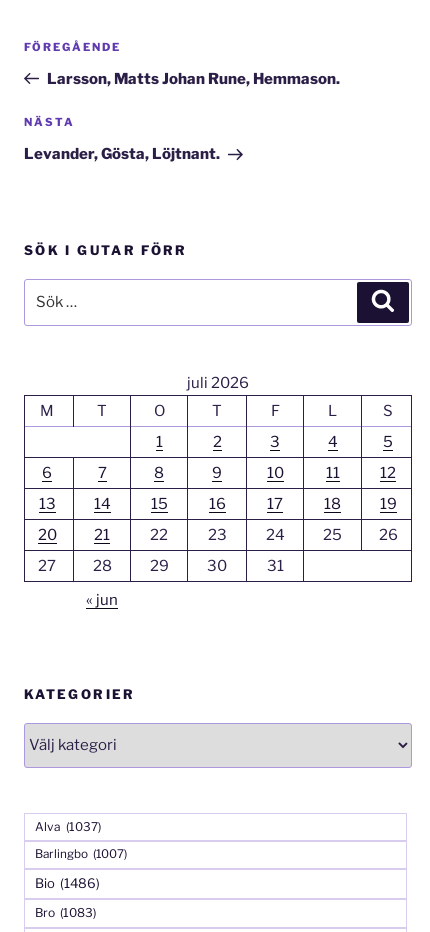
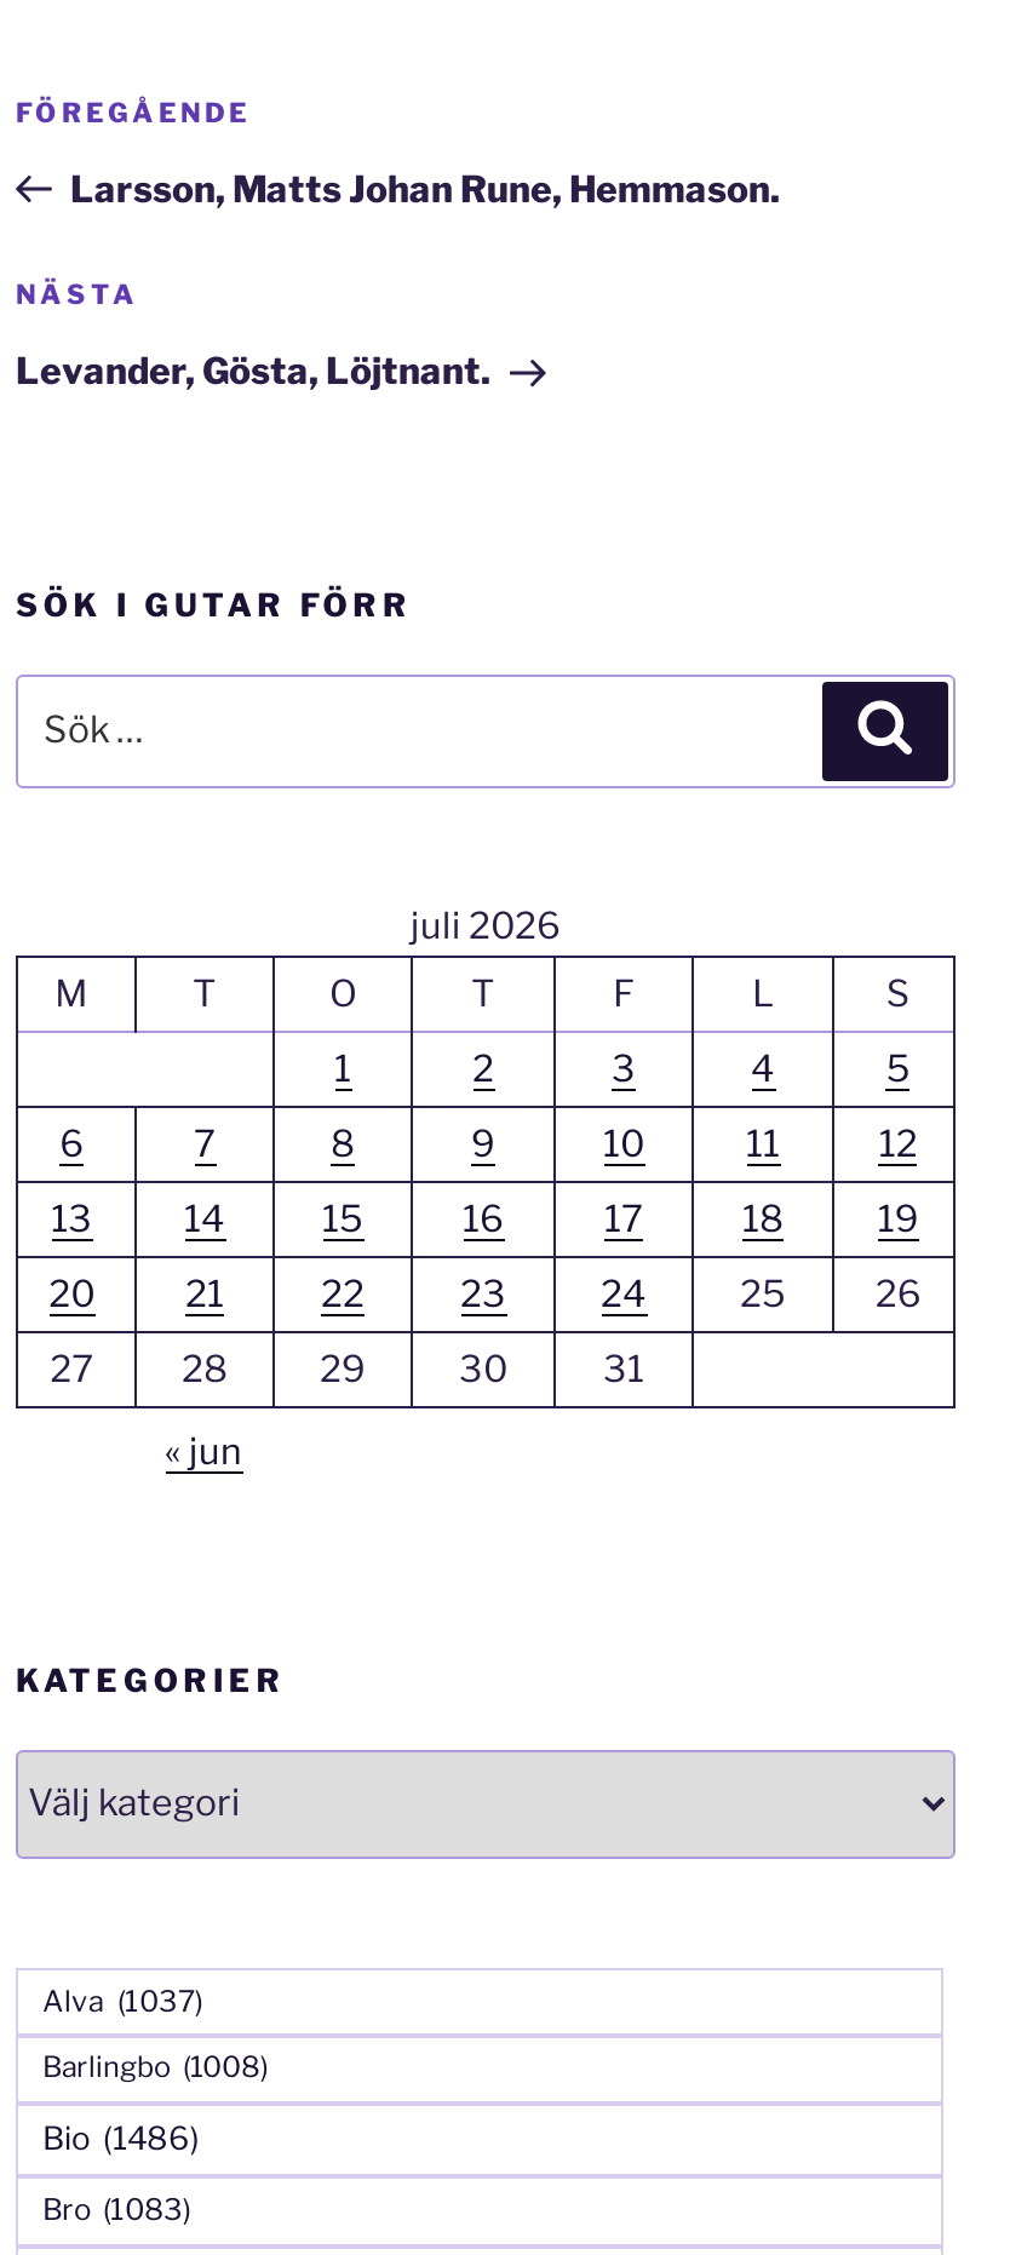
[35,847,127,861] Barlingbo (1007) -> [42,2050,268,2084] Barlingbo (1008)

